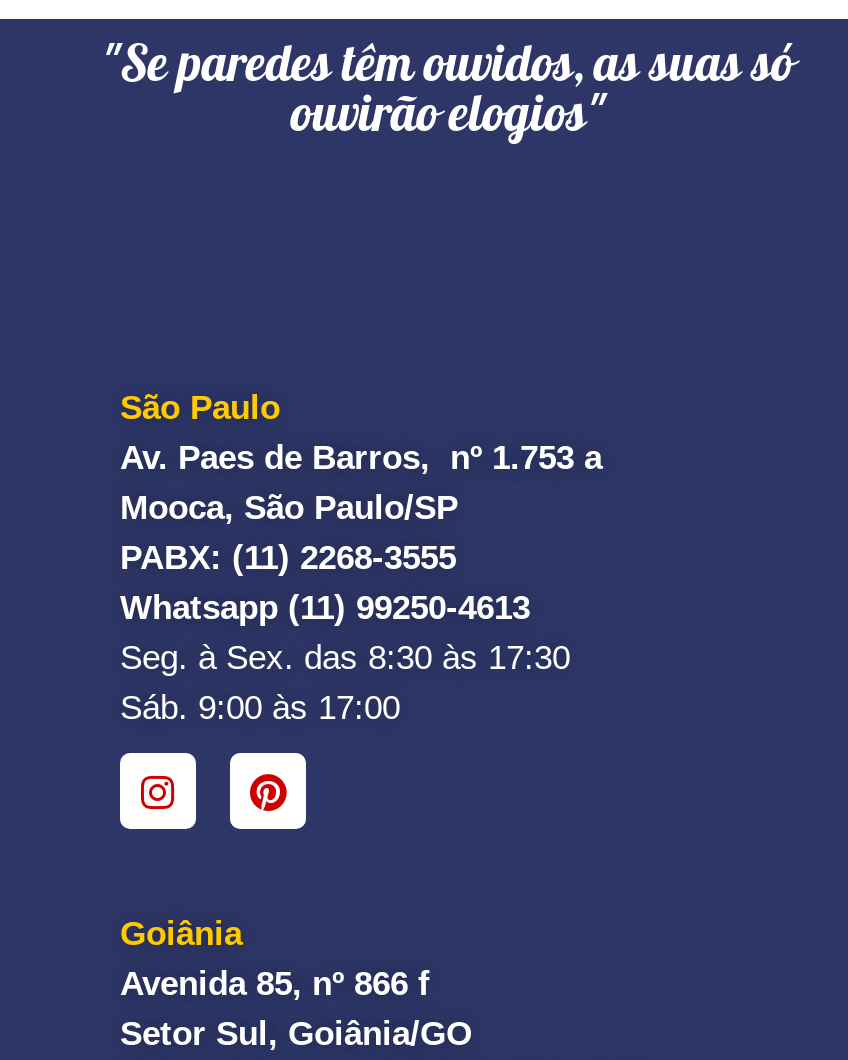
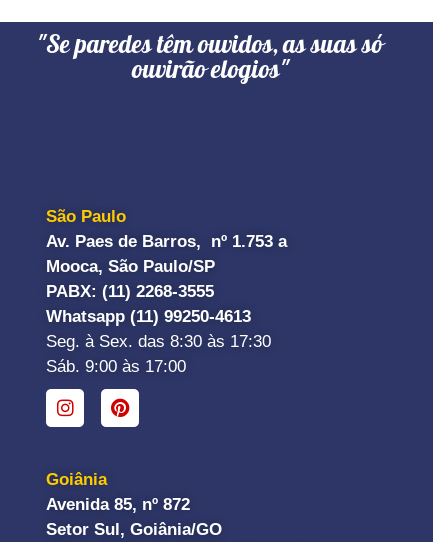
[120,966,430,1004] Avenida 85, nº 866 f -> [46,495,190,514] Avenida 85, nº 872

